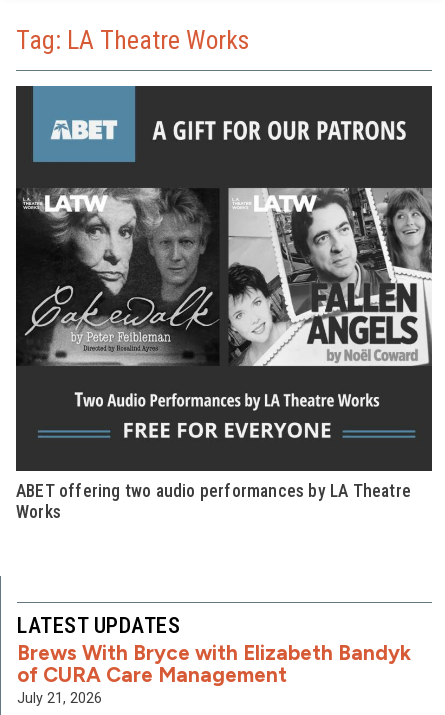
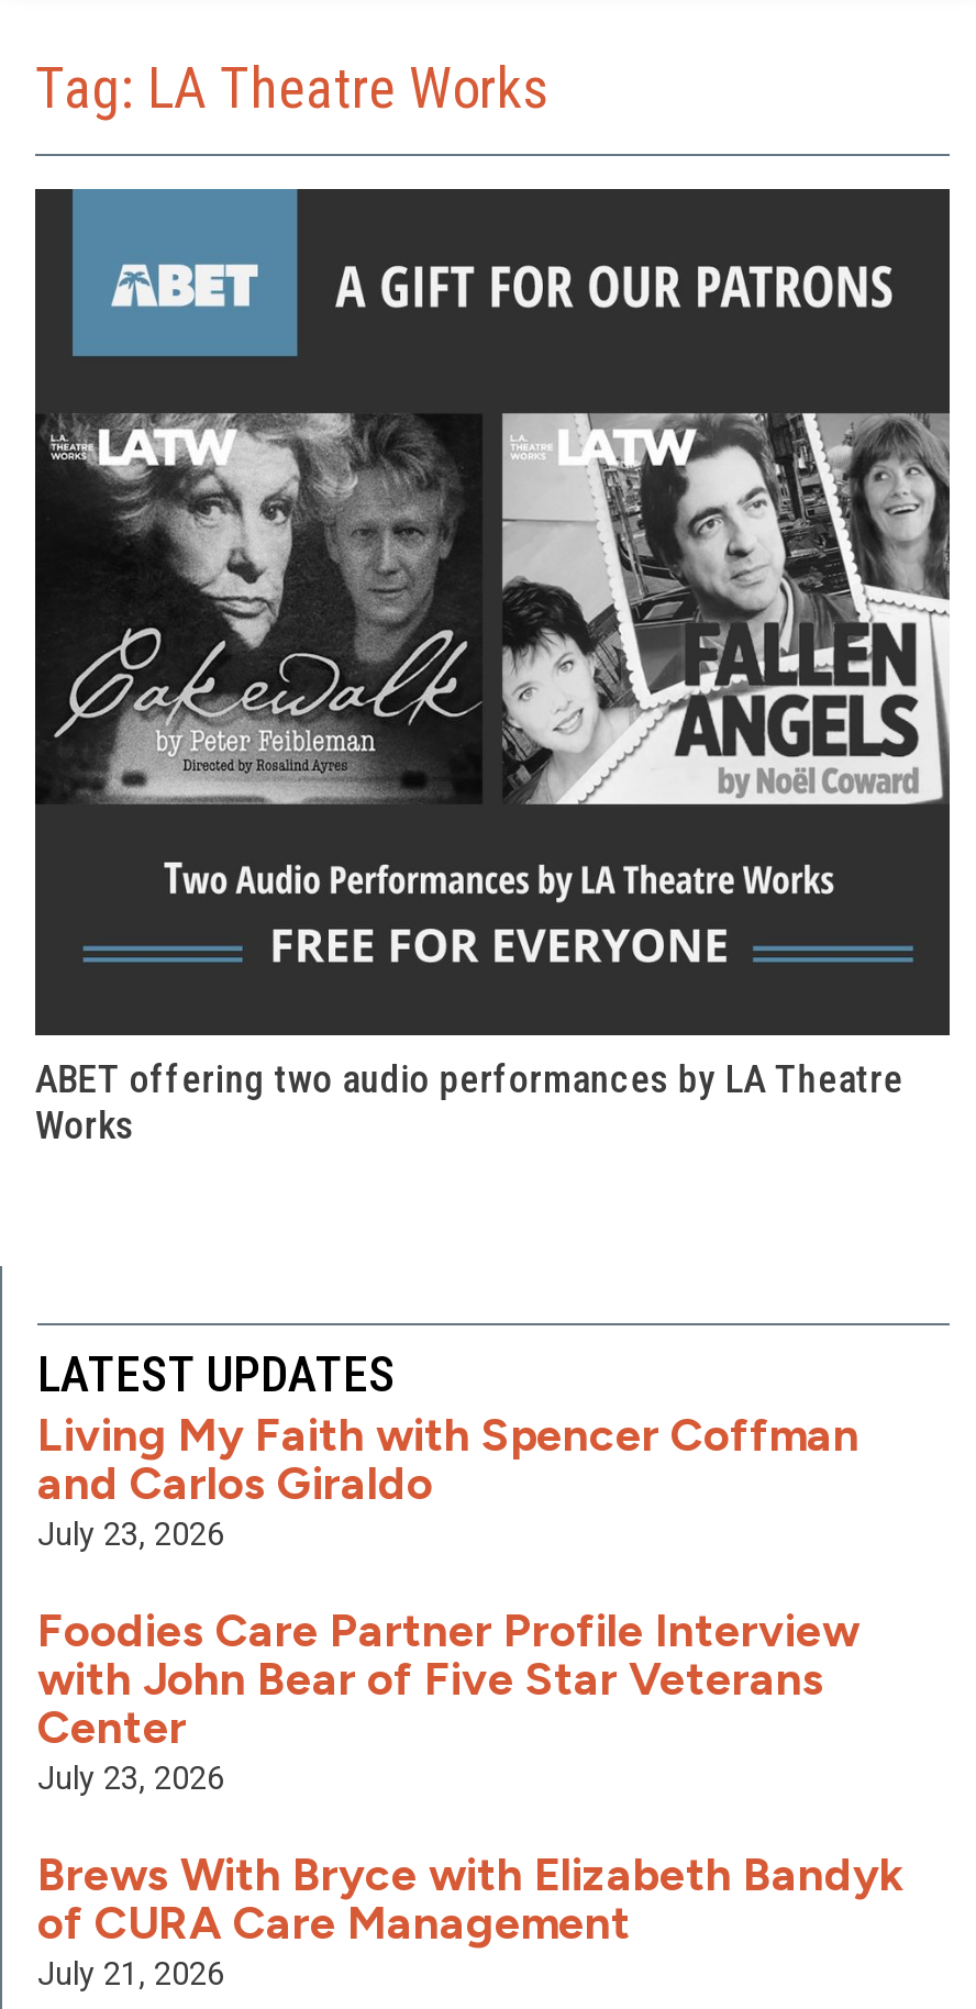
none -> [37,1406,859,1798] Living My Faith with Spencer Coffman | and Carlos Giraldo | July 23, 2026 | Foodies Care Partner Profile Interview | with John Bear of Five Star Veterans | Center | July 23, 2026

